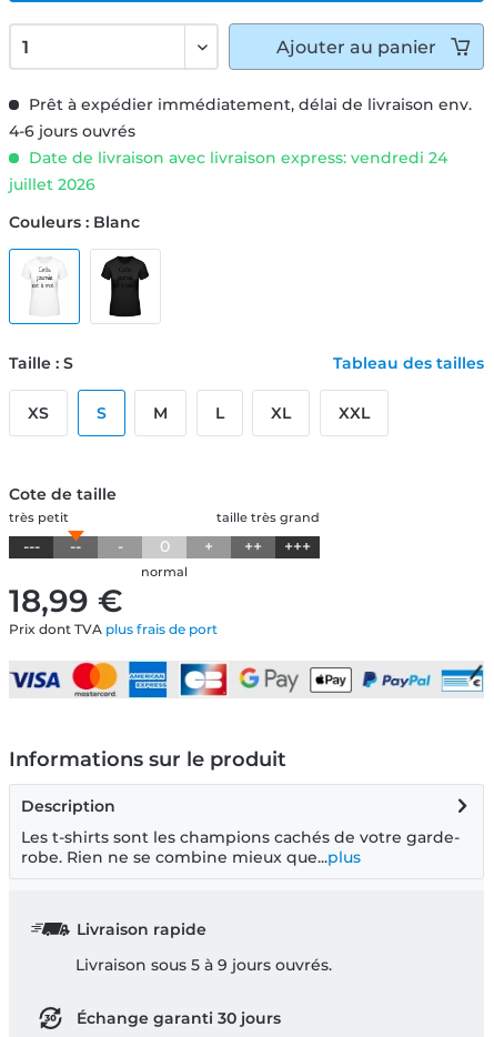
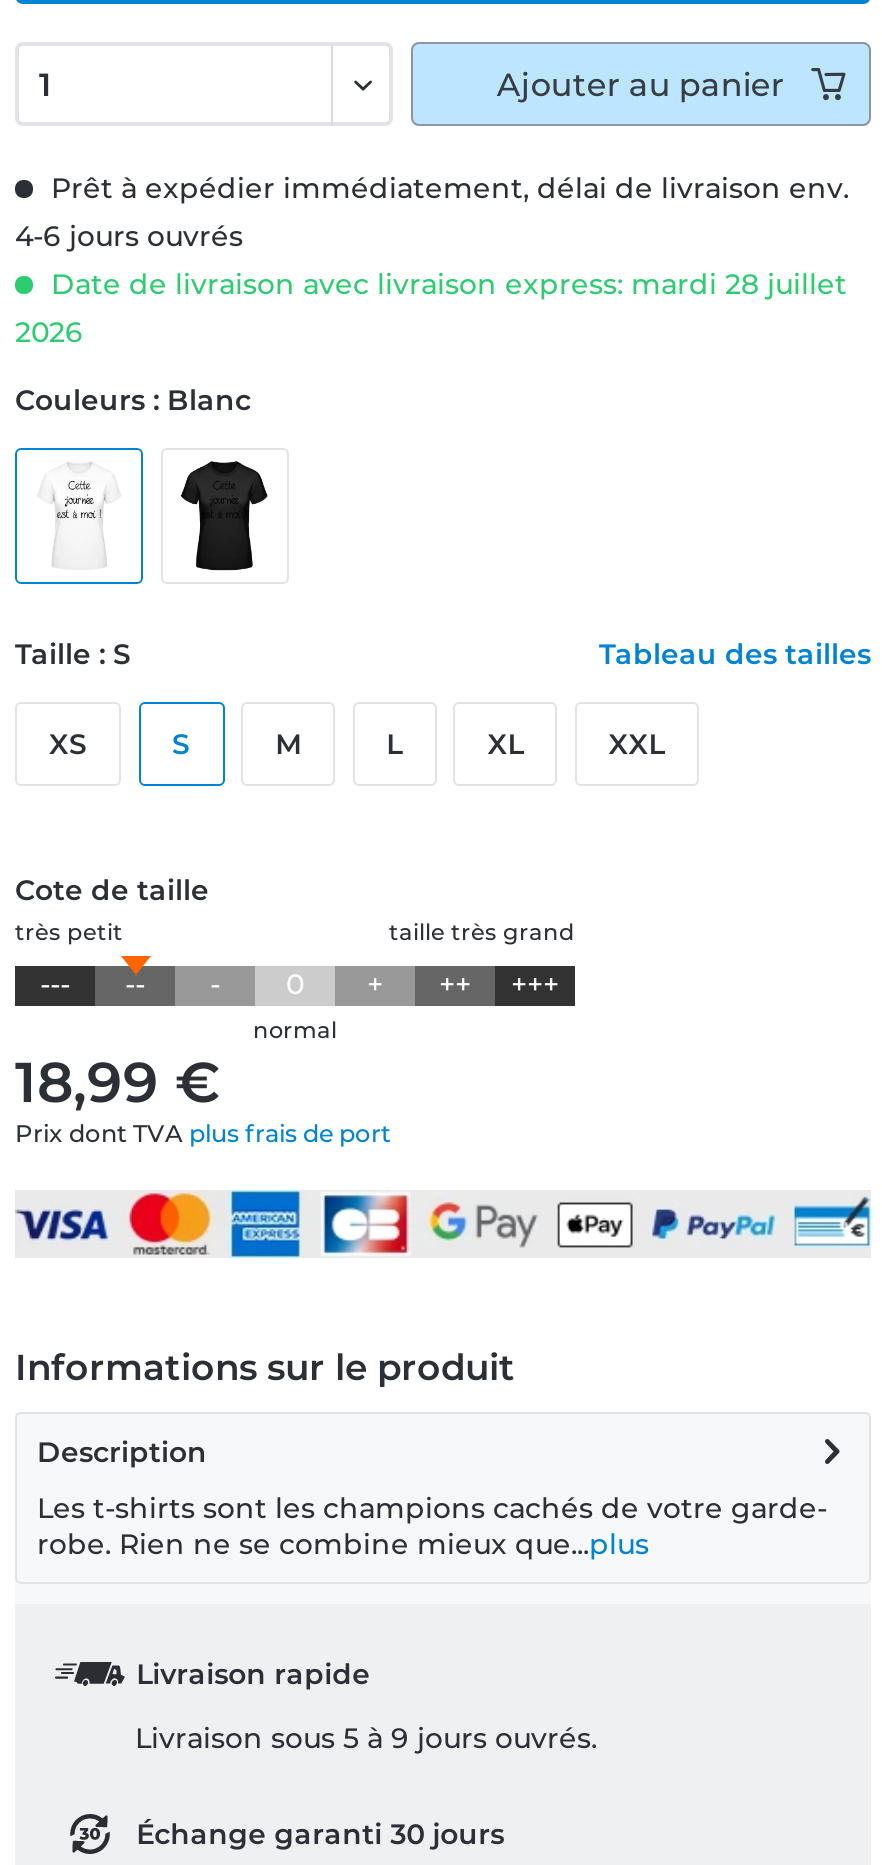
[9,147,447,194] Date de livraison avec livraison express: vendredi 24 | juillet 2026 -> [15,265,847,349] Date de livraison avec livraison express: mardi 28 juillet | 2026

